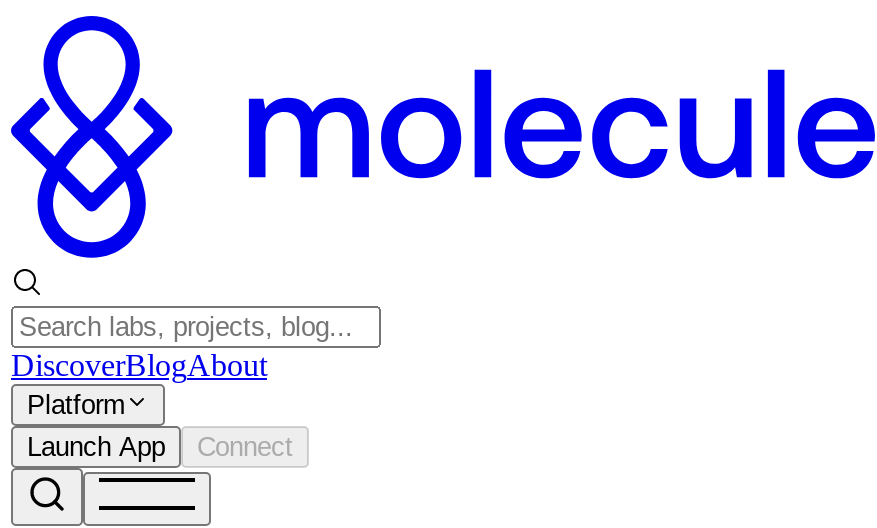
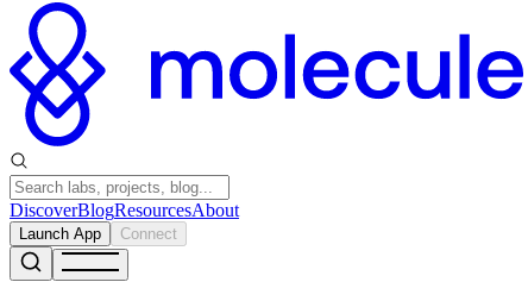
[11,348,267,420] DiscoverBlogAbout | Platform -> [10,200,239,220] DiscoverBlogResourcesAbout

